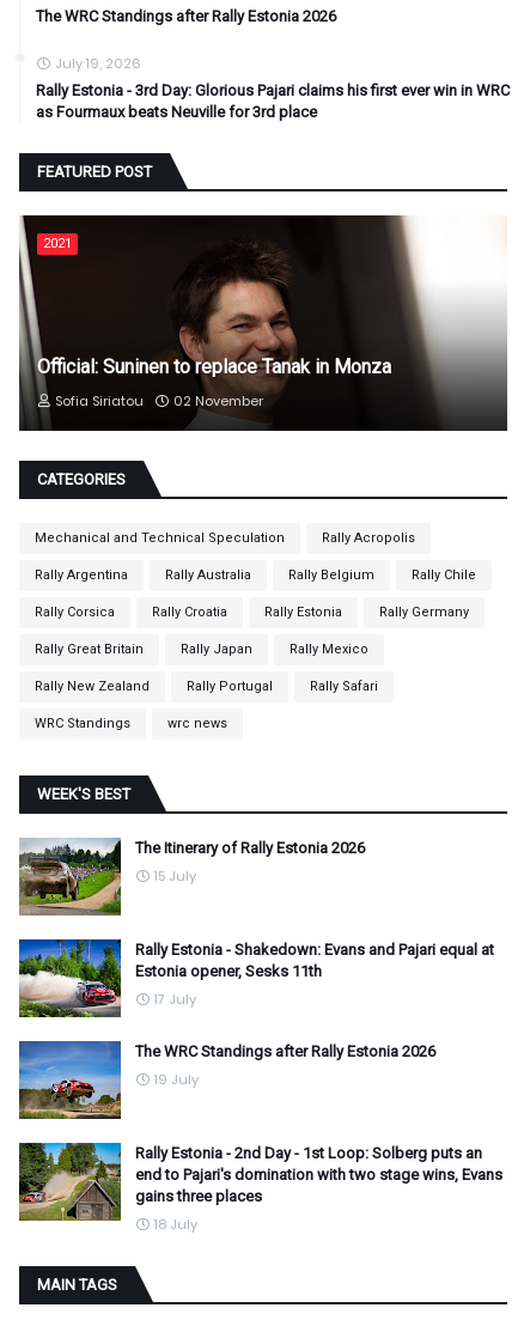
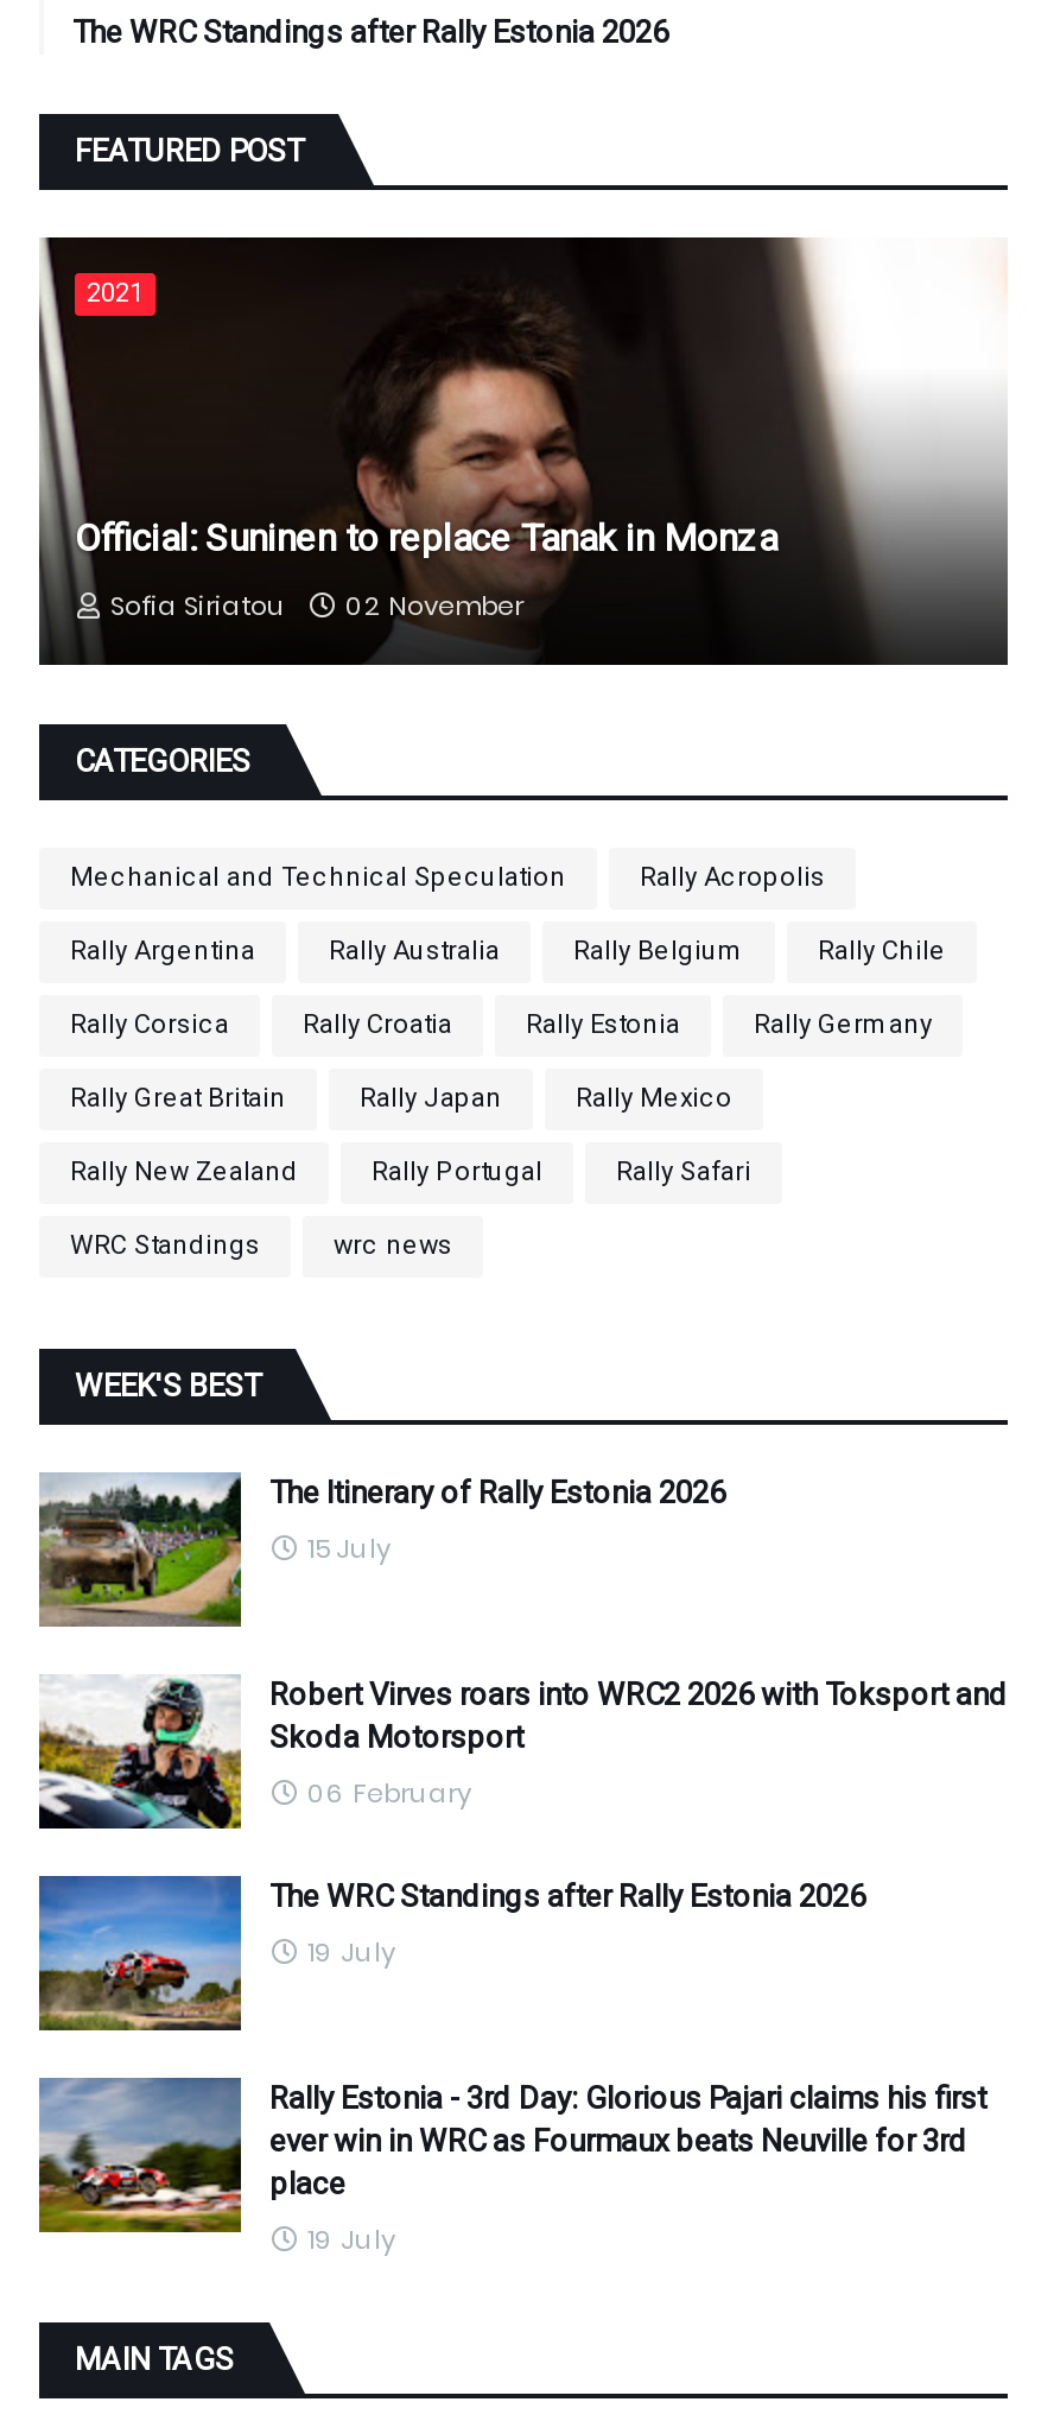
[36,54,510,121] July 19, 2026 | Rally Estonia - 3rd Day: Glorious Pajari claims his first ever win in WRC | as Fourmaux beats Neuville for 3rd place -> none
[18,938,494,1018] [image] | Rally Estonia - Shakedown: Evans and Pajari equal at | Estonia opener, Sesks 11th -> [37,1674,1008,1831] [image] | Robert Virves roars into WRC2 2026 with Toksport and | Skoda Motorsport
[154,990,196,1009] 17 July -> [307,1774,471,1812] 06 February
[18,1142,502,1221] [image] | Rally Estonia - 2nd Day - 1st Loop: Solberg puts an | end to Pajari's domination with two stage wins, Evans | gains three places -> [37,2075,986,2232] [image] | Rally Estonia - 3rd Day: Glorious Pajari claims his first | ever win in WRC as Fourmaux beats Neuville for 3rd | place
[154,1215,197,1234] 18 July -> [307,2220,395,2258] 19 July

